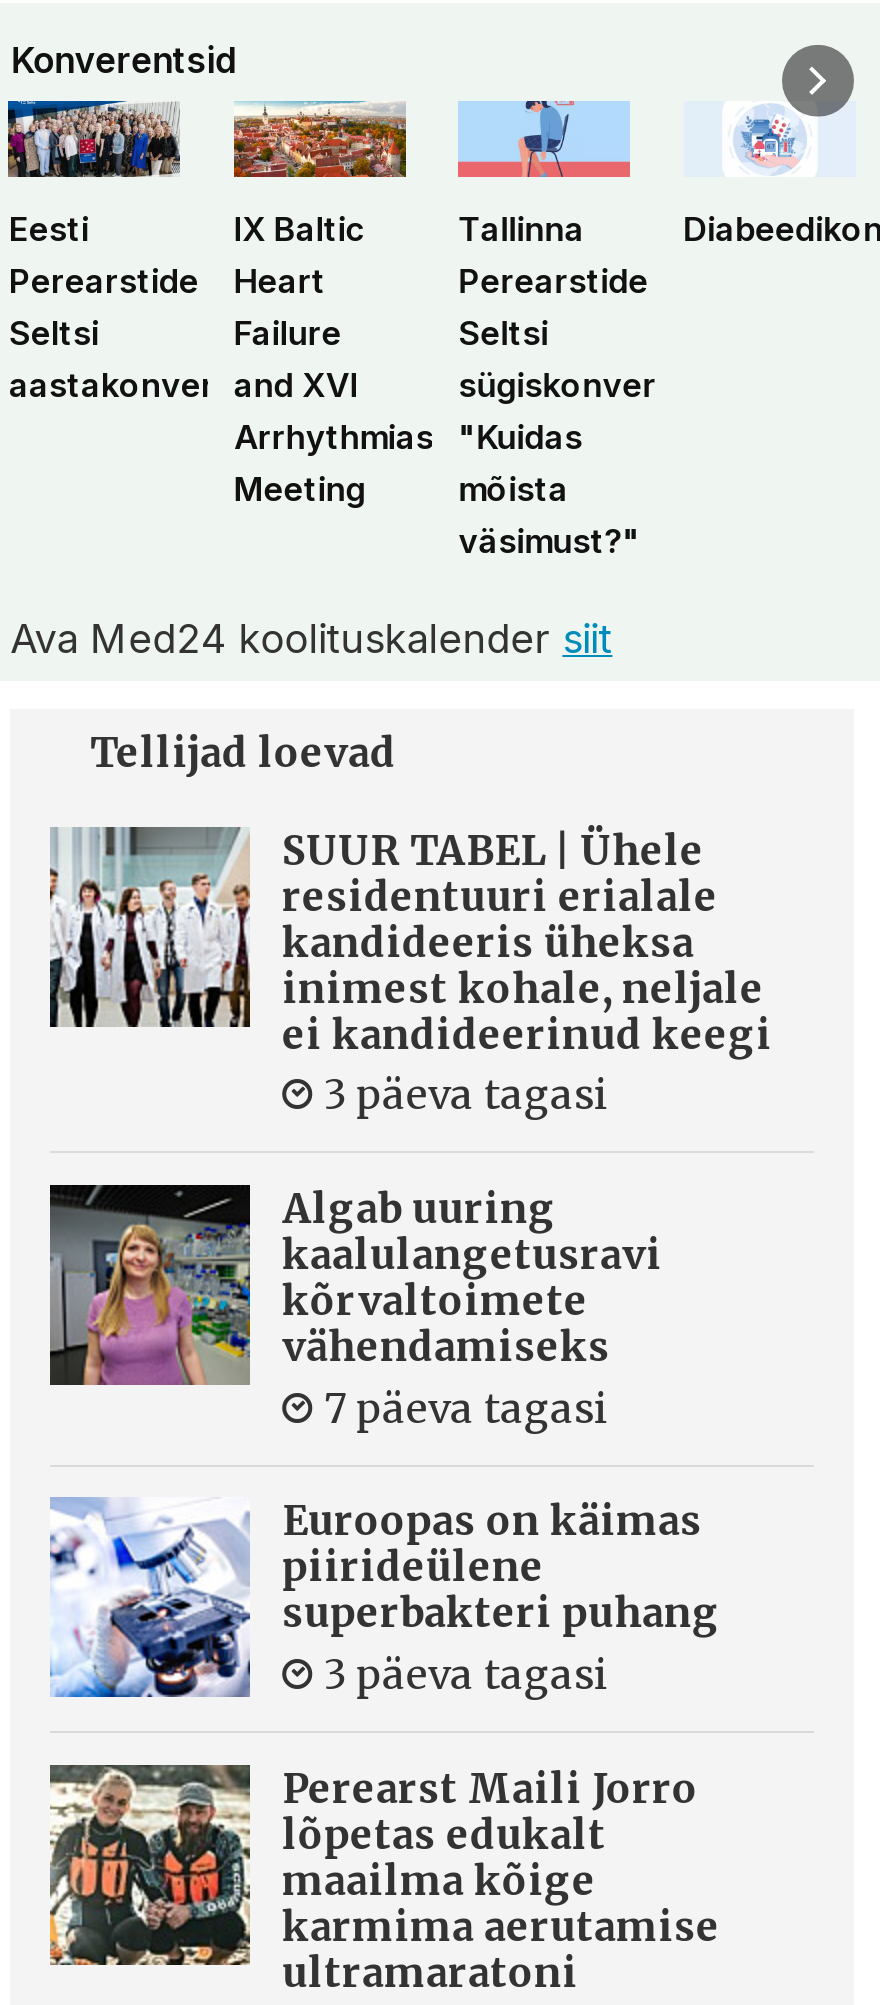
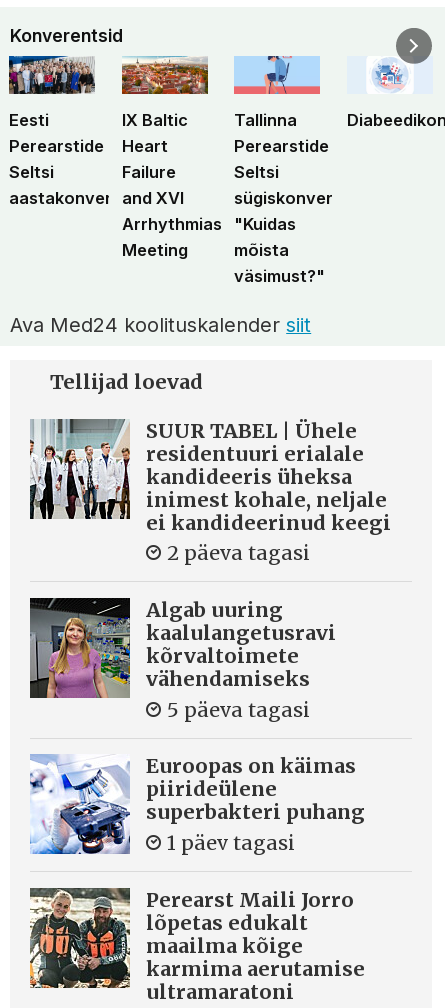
[324,1069,608,1119] 3 päeva tagasi -> [167,540,310,565] 2 päeva tagasi
[324,1382,608,1432] 7 päeva tagasi -> [167,697,310,722] 5 päeva tagasi
[324,1649,608,1699] 3 päeva tagasi -> [167,830,295,855] 1 päev tagasi

